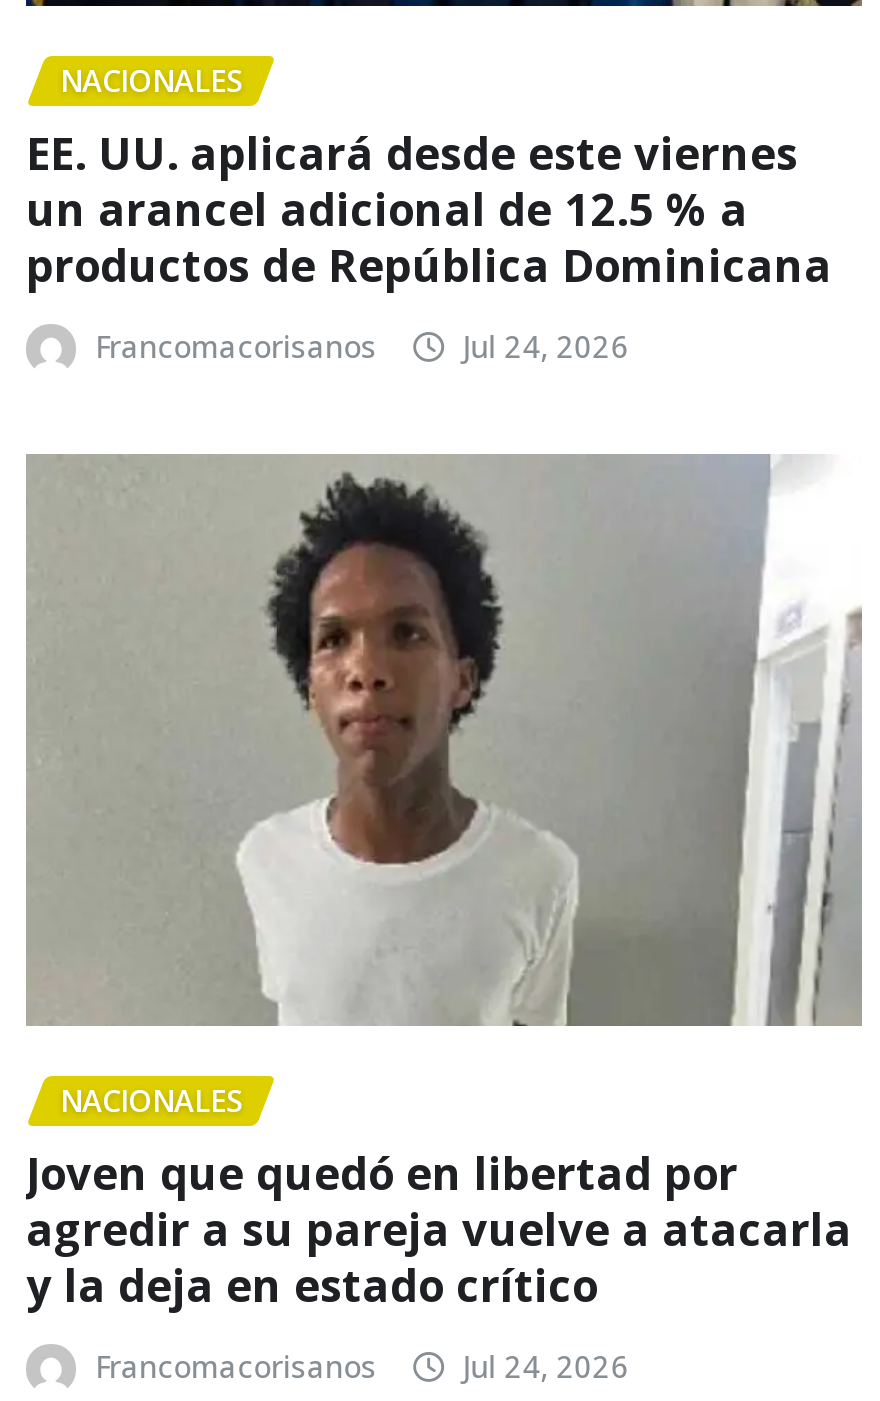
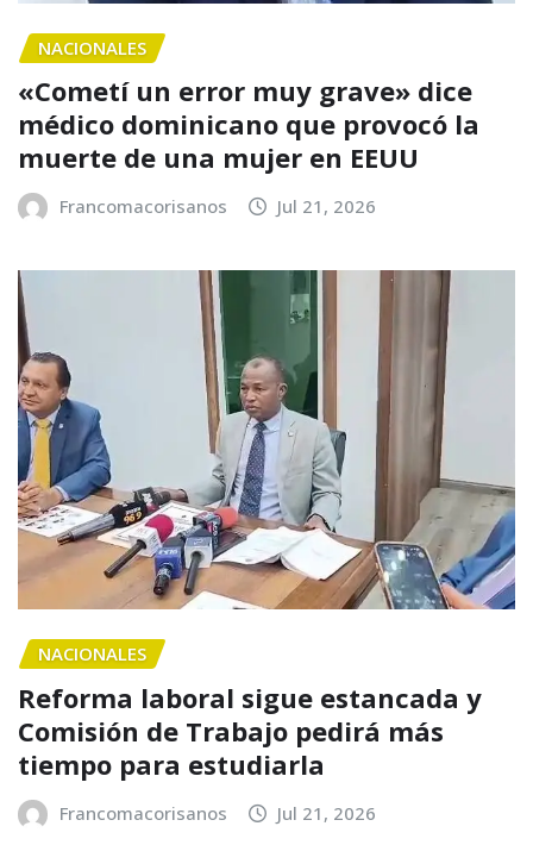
[26,122,832,294] EE. UU. aplicará desde este viernes | un arancel adicional de 12.5 % a | productos de República Dominicana -> [18,73,479,175] «Cometí un error muy grave» dice | médico dominicano que provocó la | muerte de una mujer en EEUU
[462,326,628,366] Jul 24, 2026 -> [277,194,376,218] Jul 21, 2026
[26,454,862,1028] [image] -> [17,270,516,611] [image]
[26,1142,852,1314] Joven que quedó en libertad por | agredir a su pareja vuelve a atacarla | y la deja en estado crítico -> [18,679,482,782] Reforma laboral sigue estancada y | Comisión de Trabajo pedirá más | tiempo para estudiarla
[462,1346,628,1386] Jul 24, 2026 -> [277,801,376,825] Jul 21, 2026

